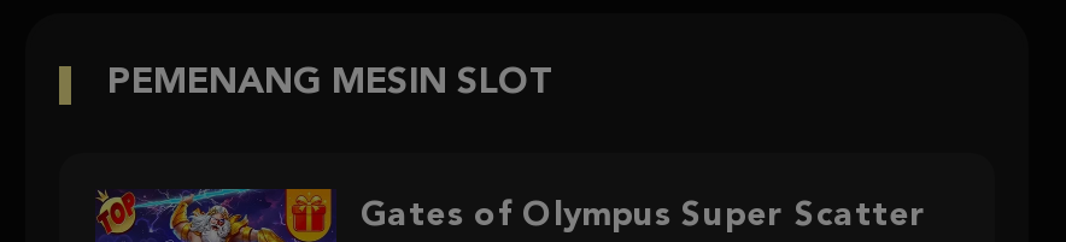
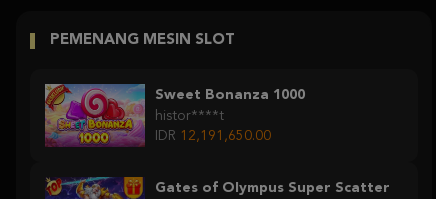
none -> [44,83,305,148] [image] | Sweet Bonanza 1000 | histor****t | IDR 12,191,650.00

